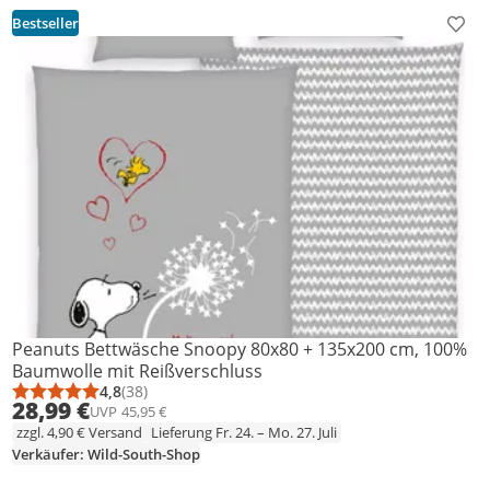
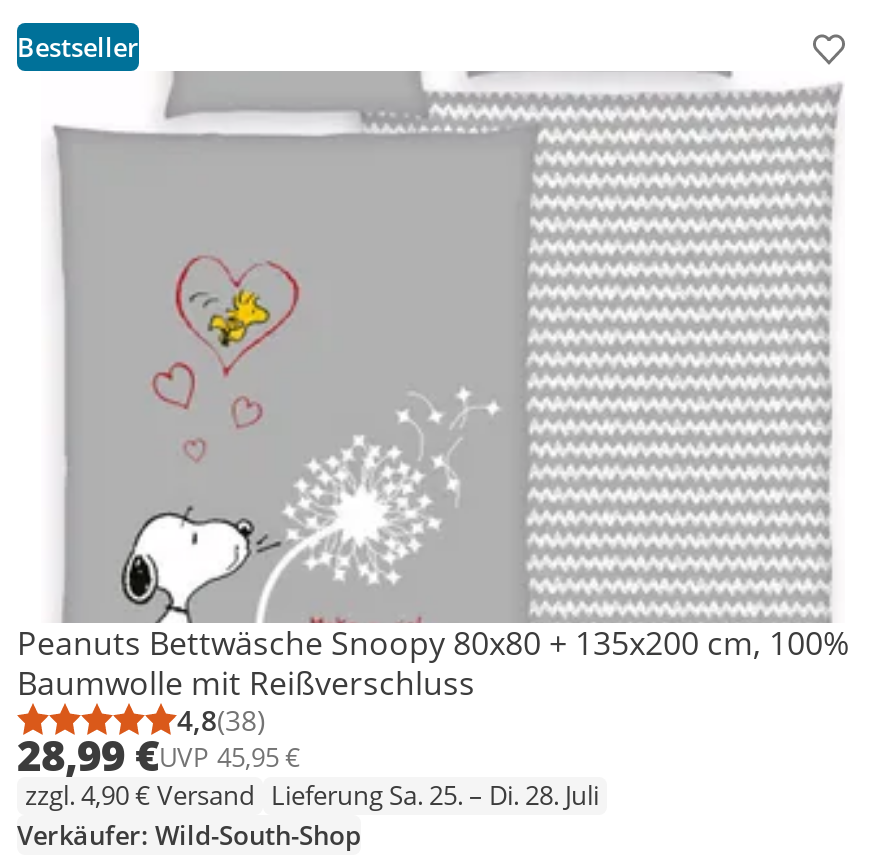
[16,422,337,442] zzgl. 4,90 € Versand Lieferung Fr. 24. – Mo. 27. Juli -> [25,777,599,813] zzgl. 4,90 € Versand Lieferung Sa. 25. – Di. 28. Juli

